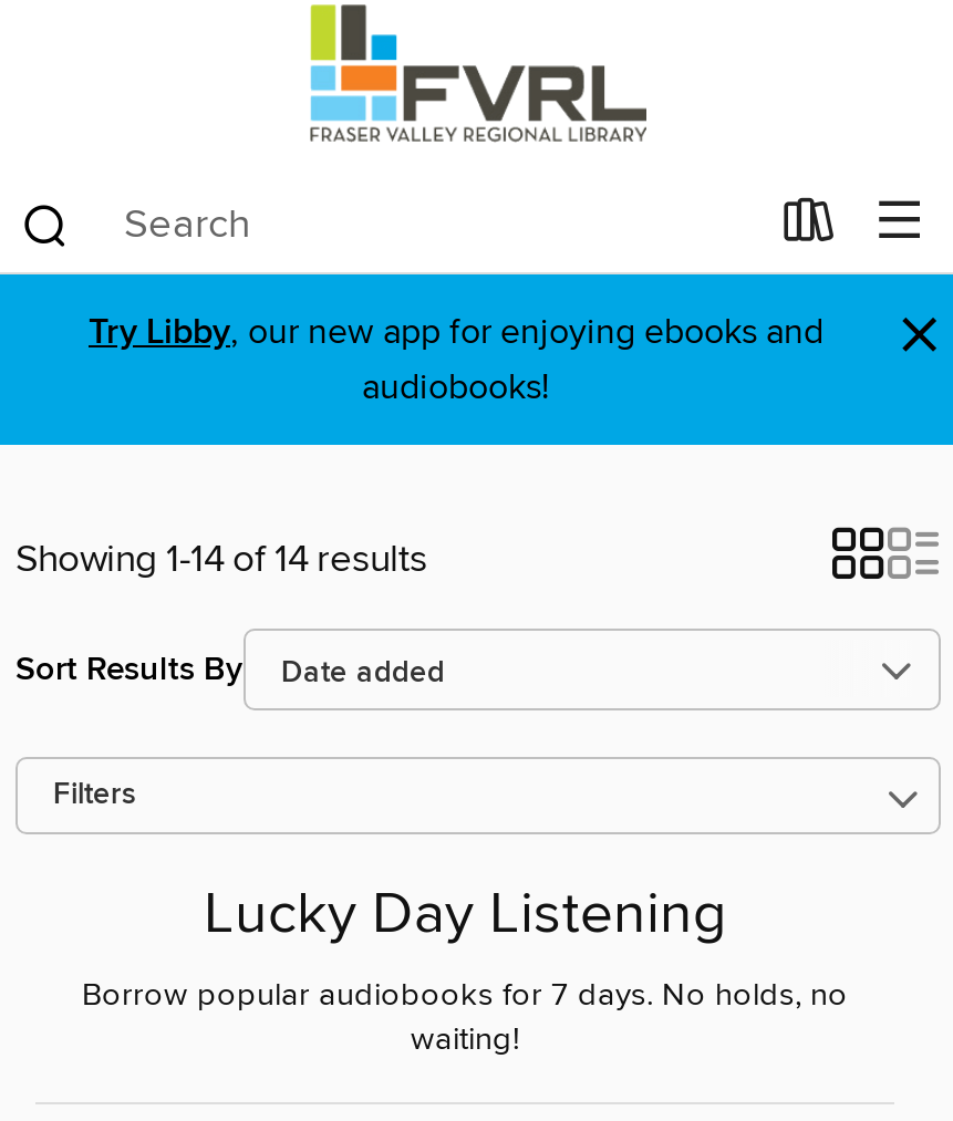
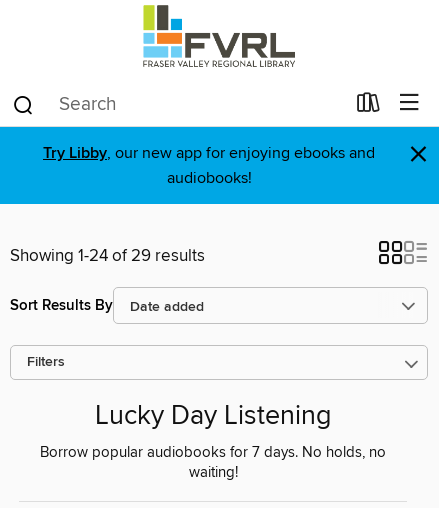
[15,536,427,584] Showing 1-14 of 14 results -> [10,245,205,267] Showing 1-24 of 29 results

